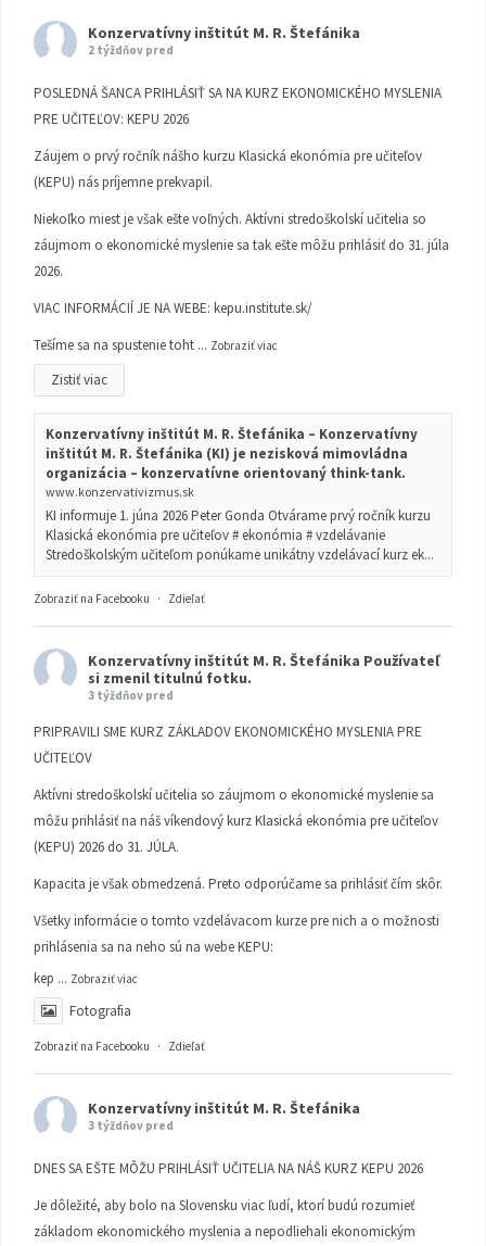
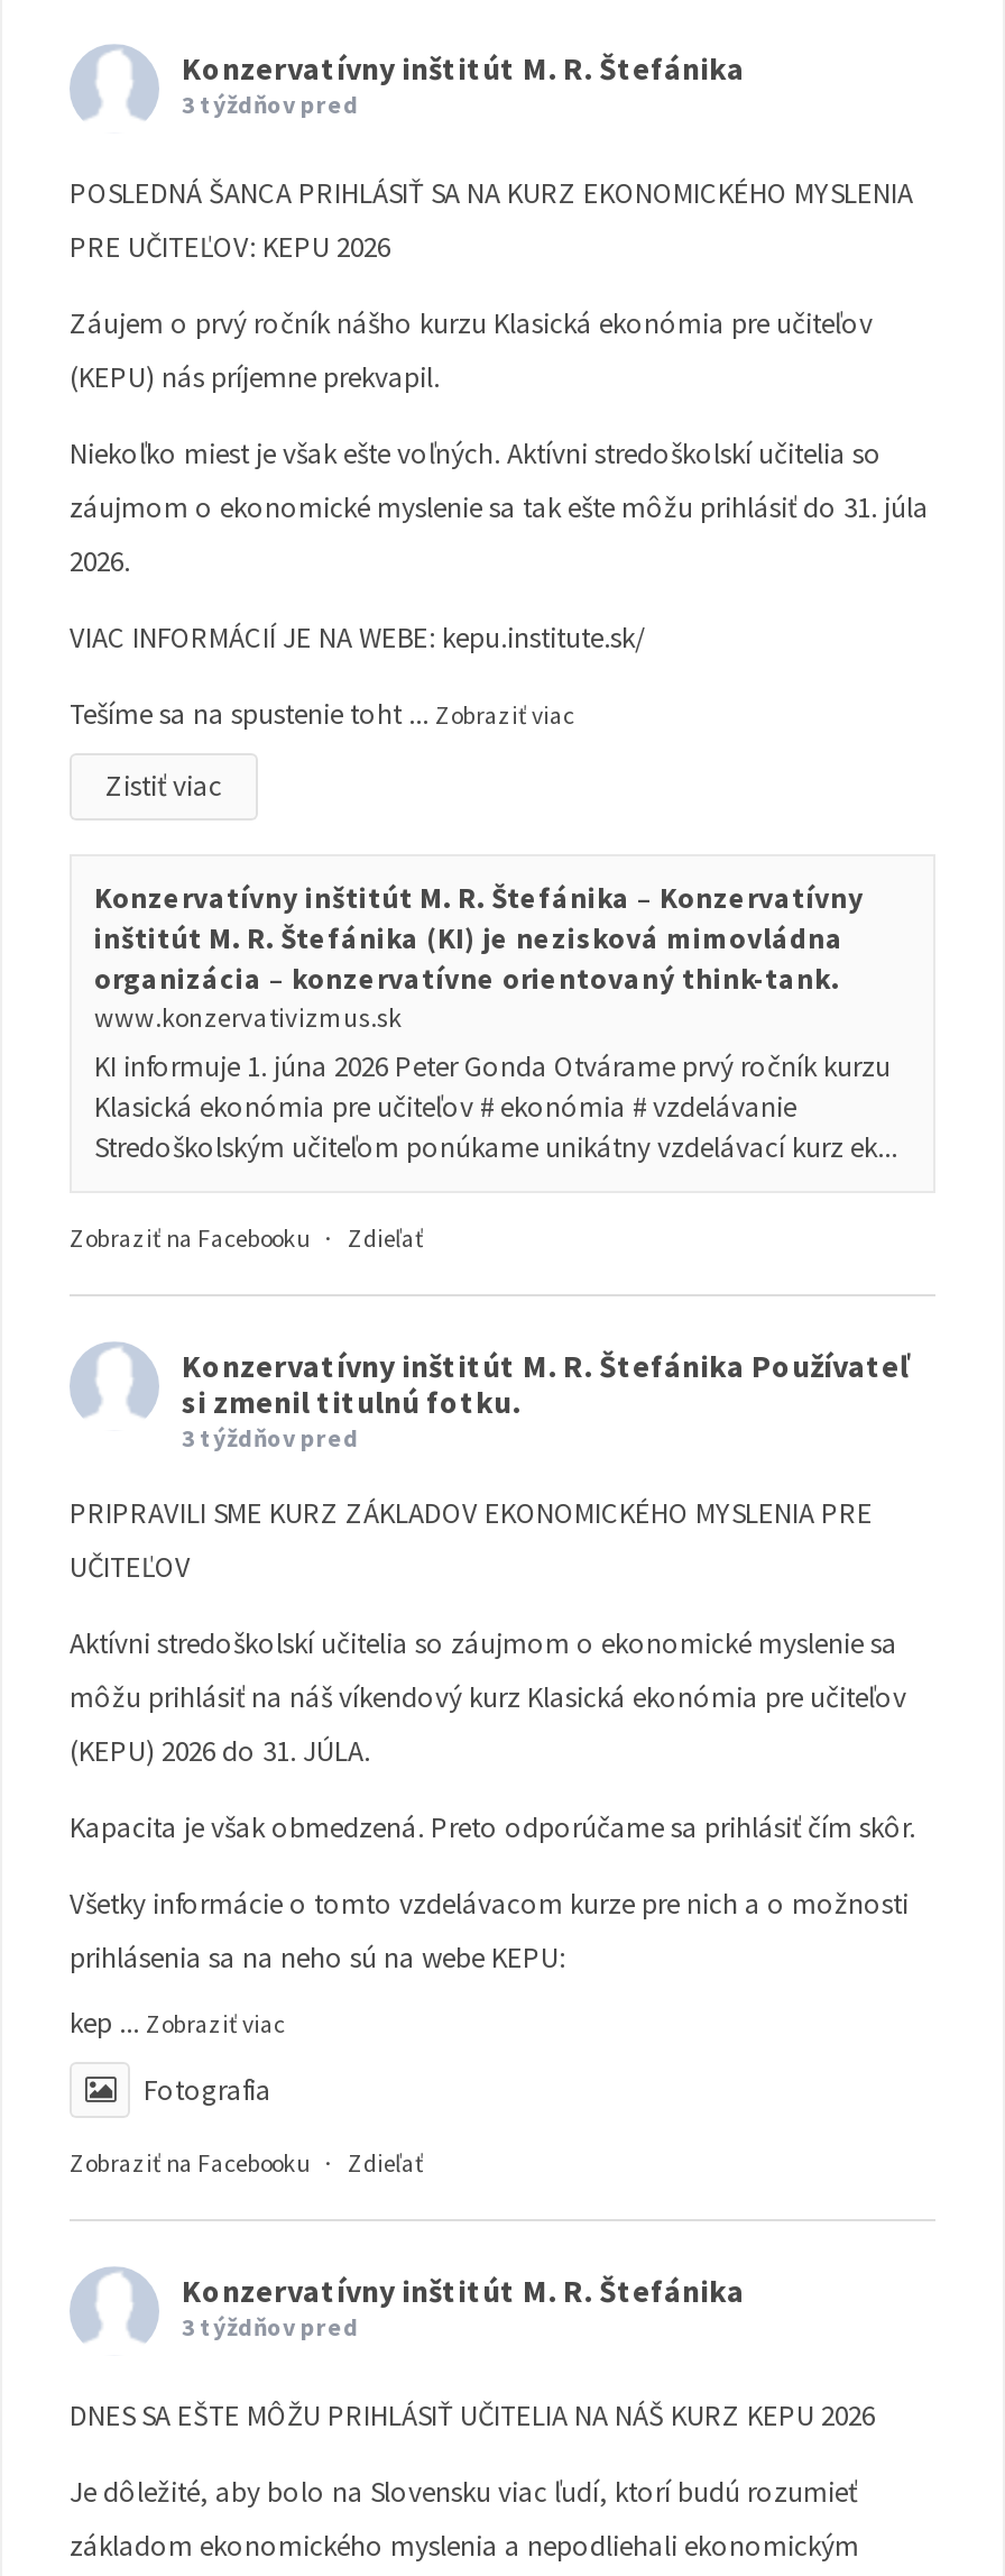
[88,43,174,58] 2 týždňov pred -> [182,89,359,121] 3 týždňov pred

